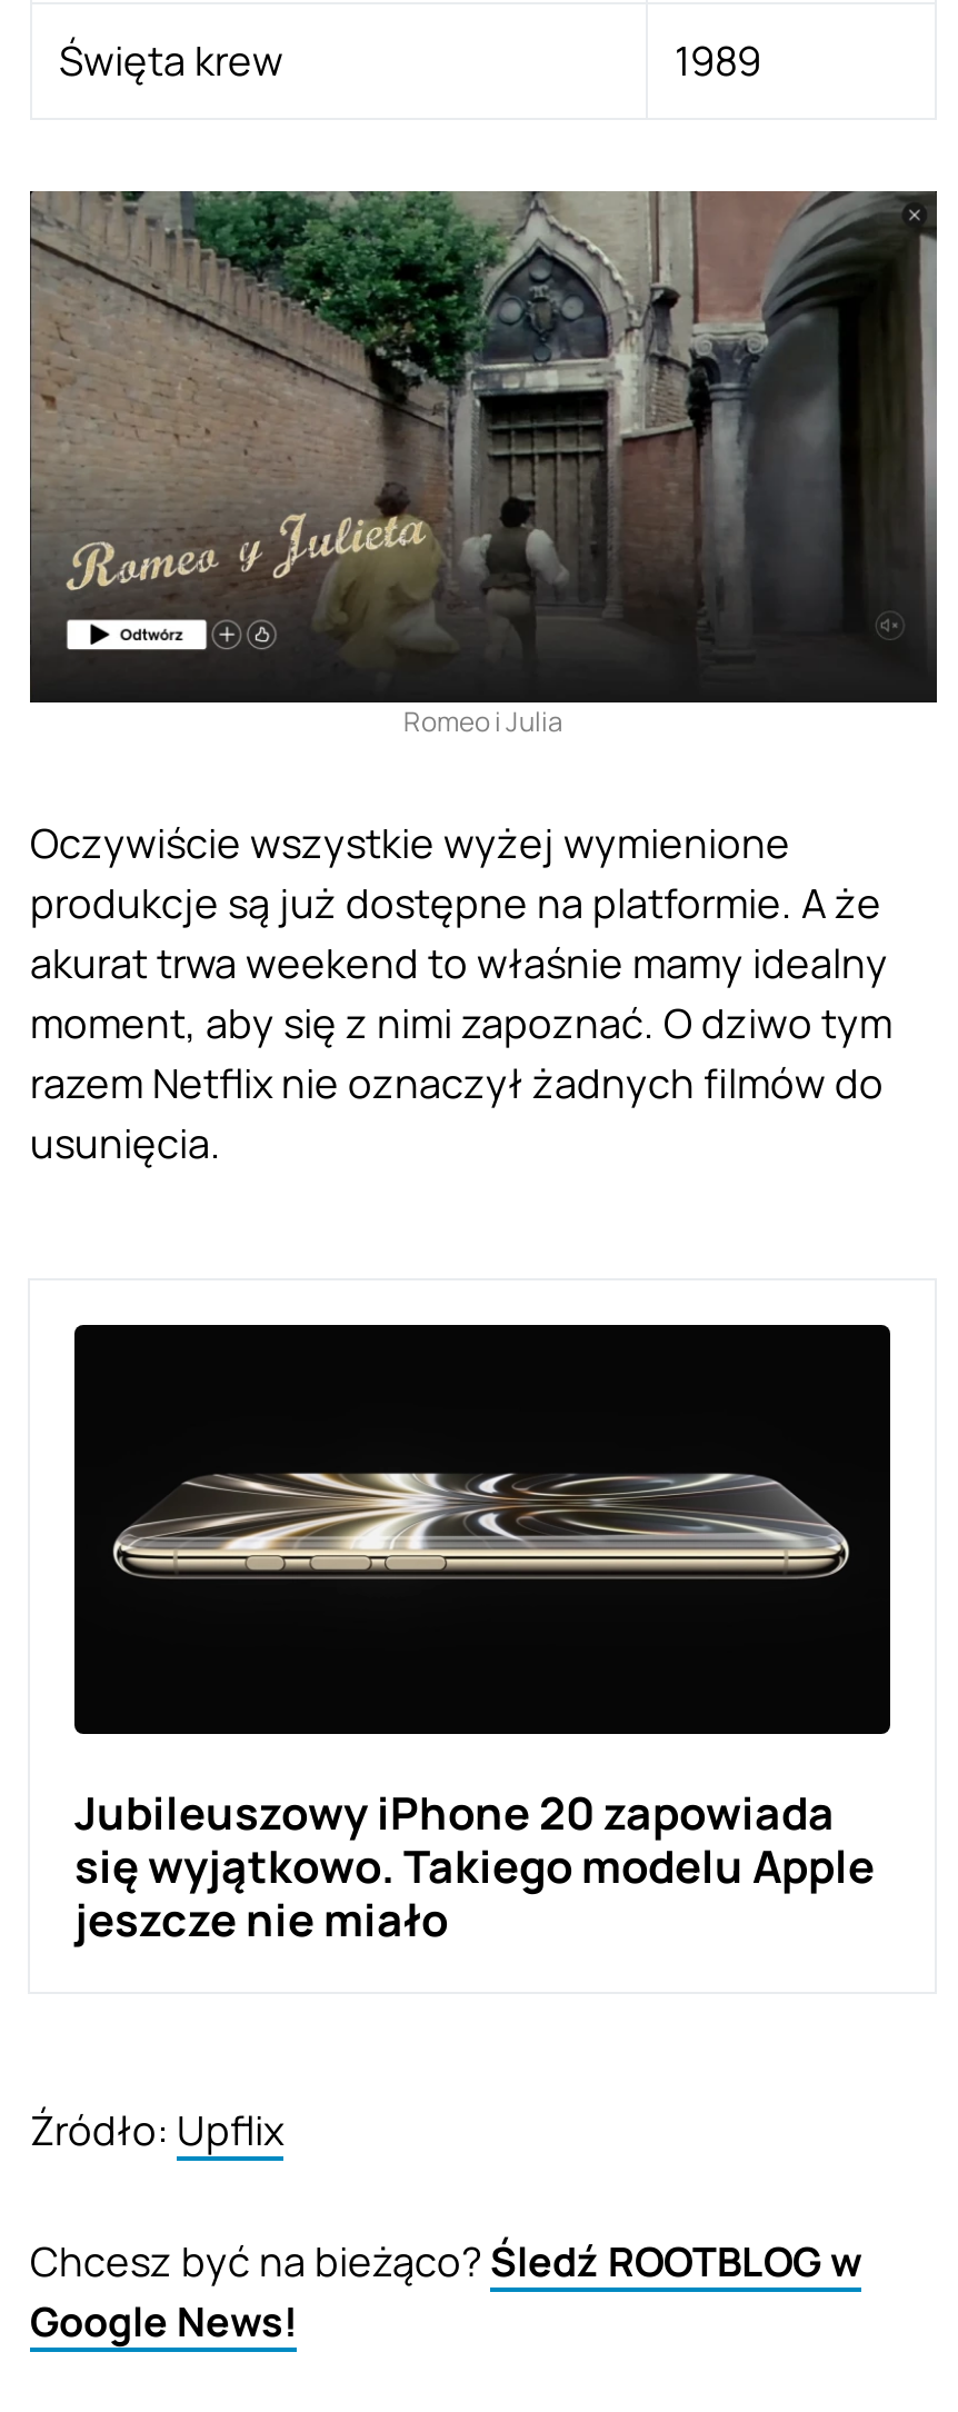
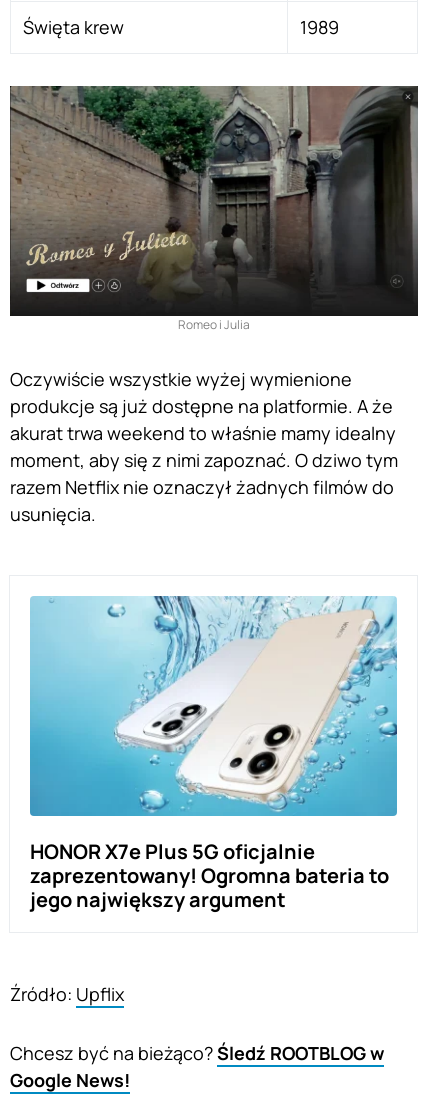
[72,1323,892,1949] [image] | Jubileuszowy iPhone 20 zapowiada | się wyjątkowo. Takiego modelu Apple | jeszcze nie miało -> [29,596,398,913] [image] | HONOR X7e Plus 5G oficjalnie | zaprezentowany! Ogromna bateria to | jego największy argument

